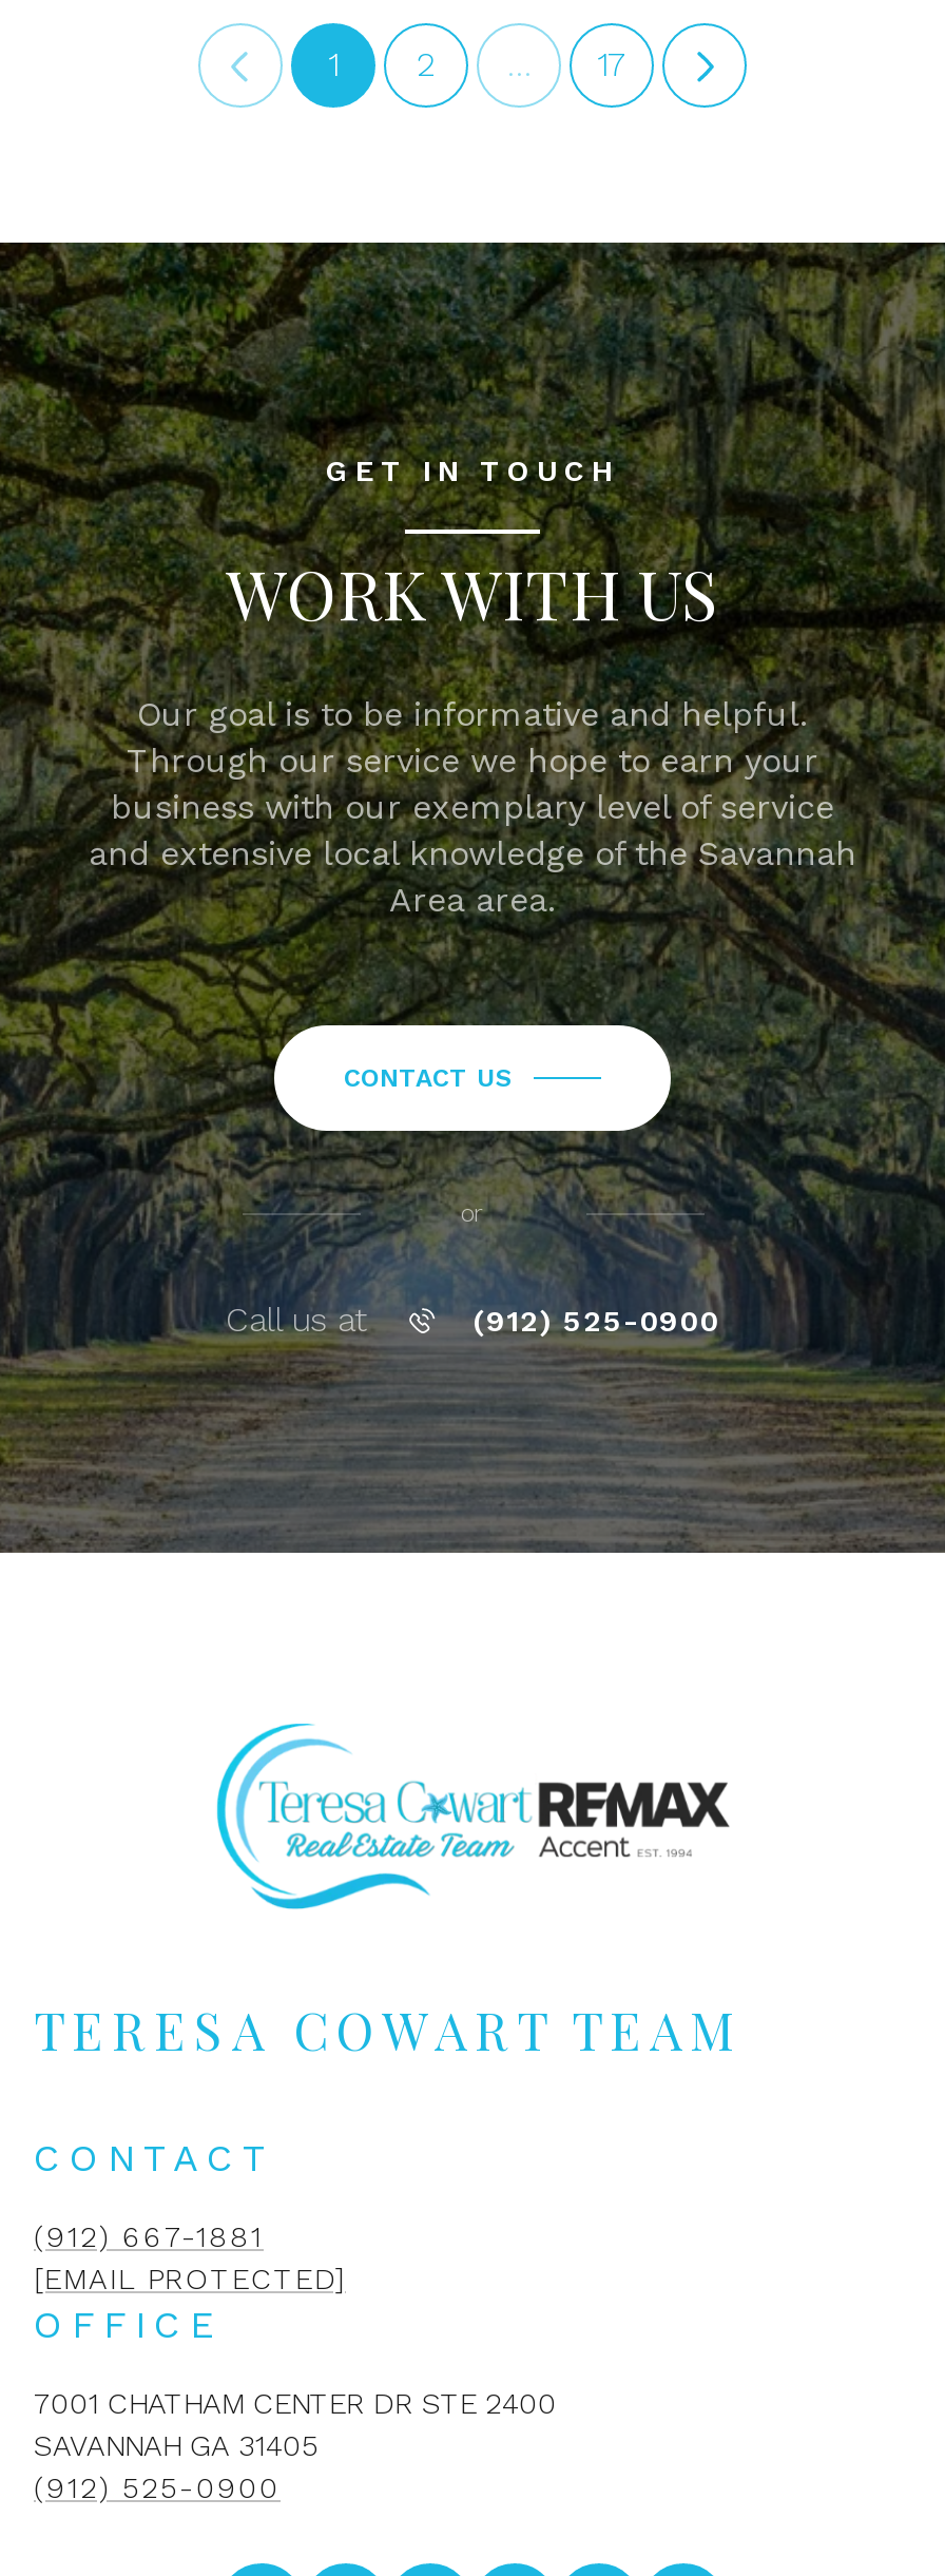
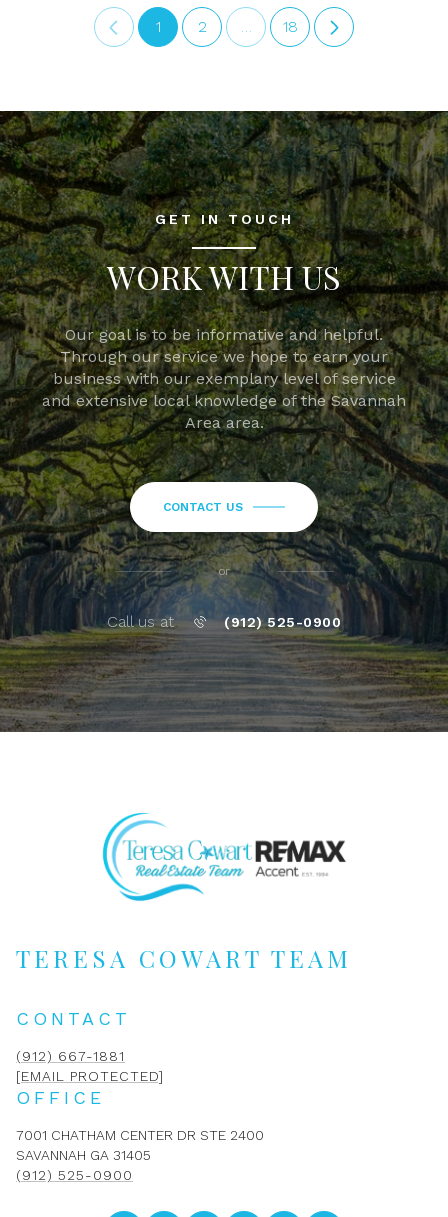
[597,44,626,84] 17 -> [282,17,297,36] 18

